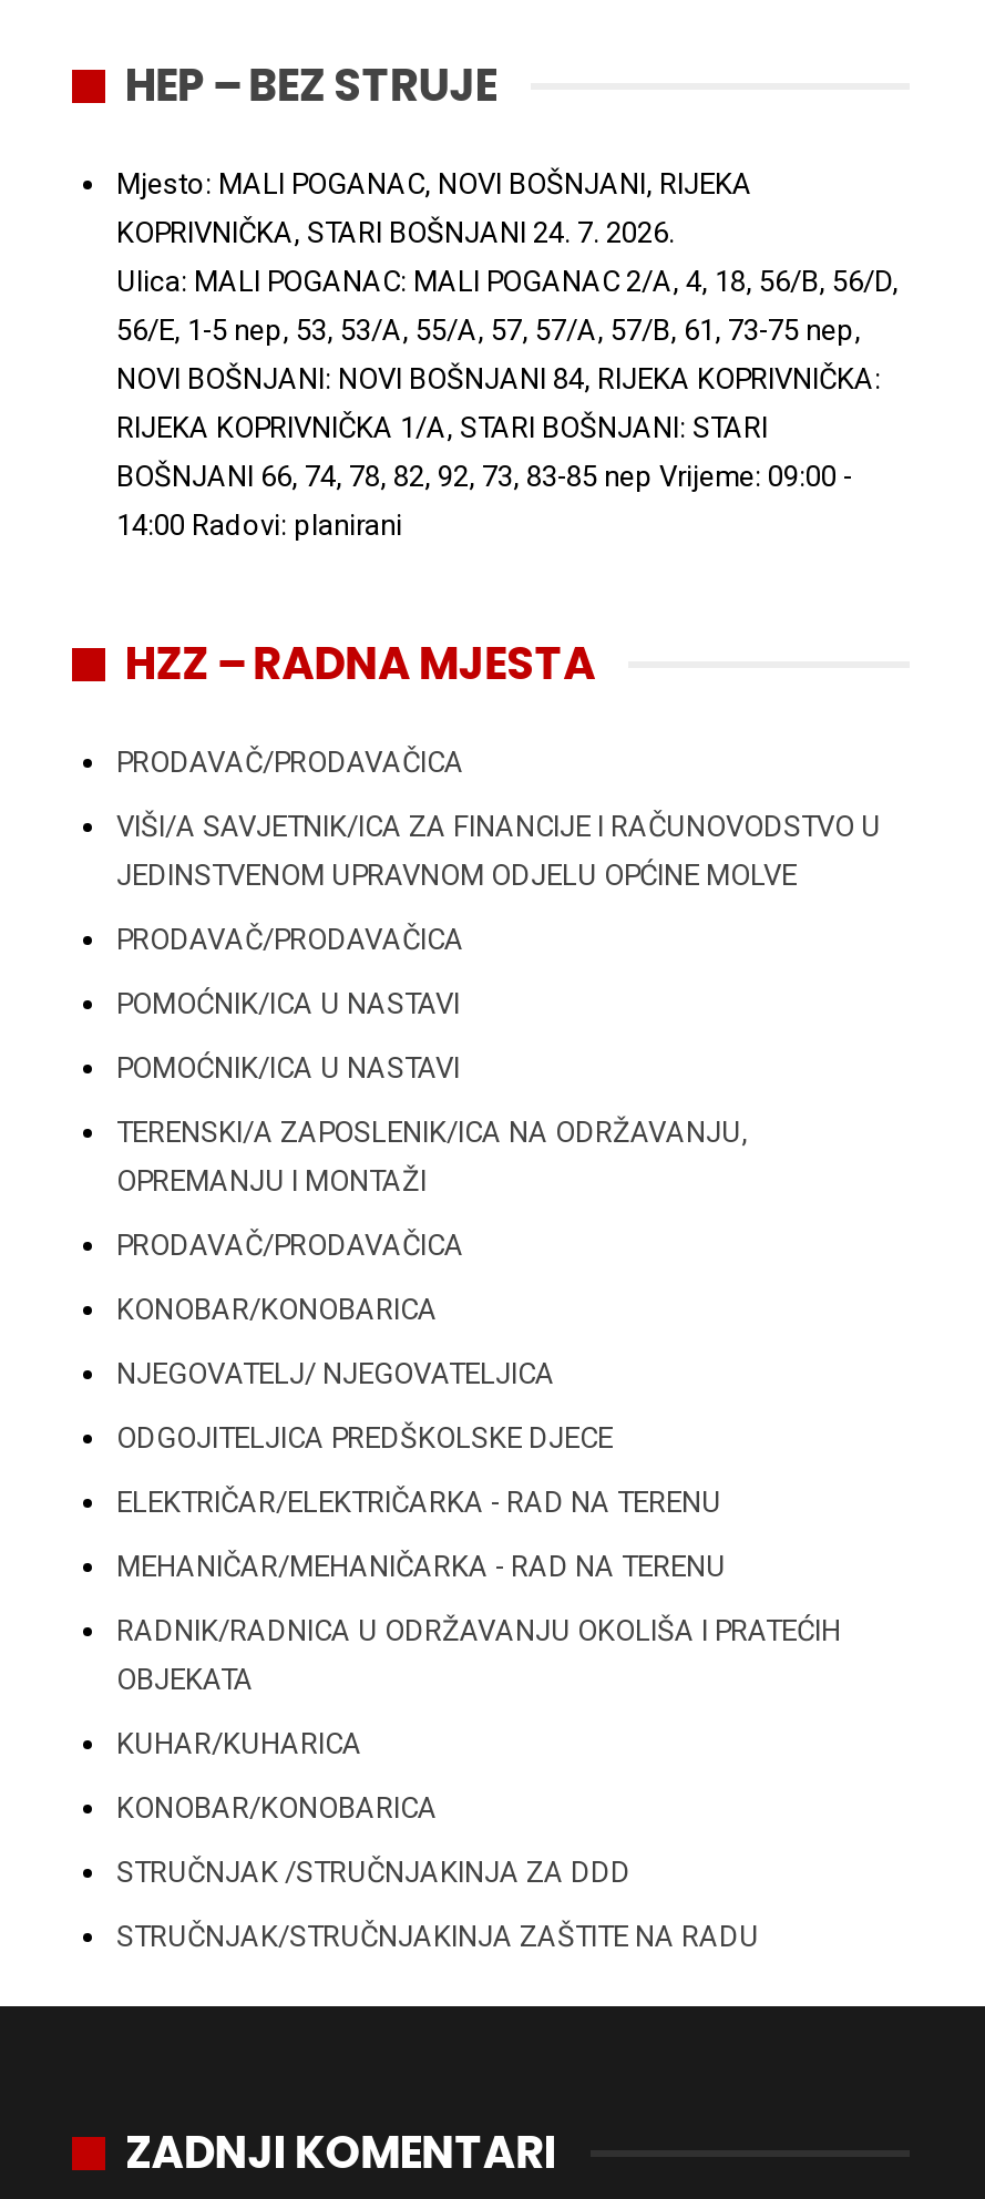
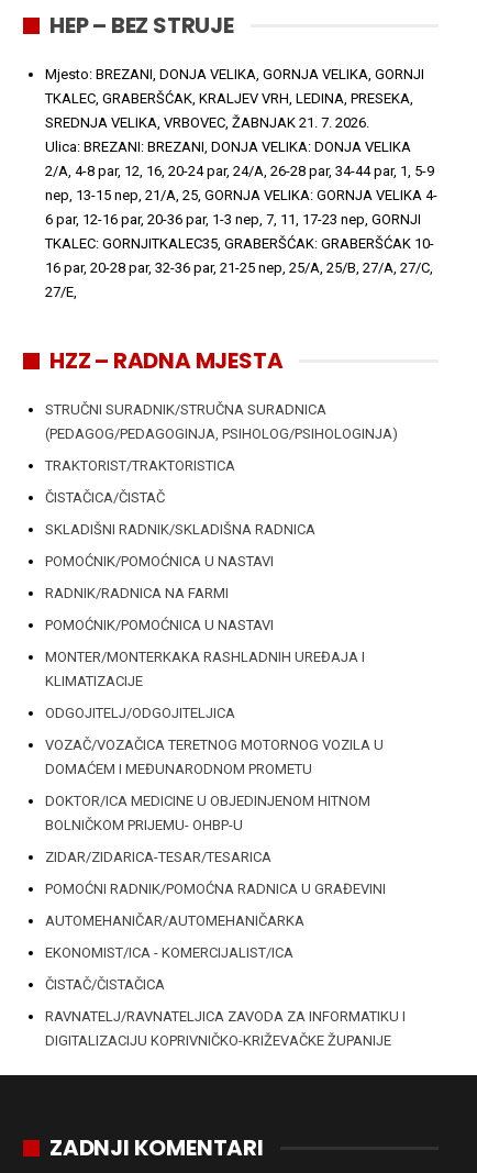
[116,167,899,542] Mjesto: MALI POGANAC, NOVI BOŠNJANI, RIJEKA | KOPRIVNIČKA, STARI BOŠNJANI 24. 7. 2026. | Ulica: MALI POGANAC: MALI POGANAC 2/A, 4, 18, 56/B, 56/D, | 56/E, 1-5 nep, 53, 53/A, 55/A, 57, 57/A, 57/B, 61, 73-75 nep, | NOVI BOŠNJANI: NOVI BOŠNJANI 84, RIJEKA KOPRIVNIČKA: | RIJEKA KOPRIVNIČKA 1/A, STARI BOŠNJANI: STARI | BOŠNJANI 66, 74, 78, 82, 92, 73, 83-85 nep Vrijeme: 09:00 - | 14:00 Radovi: planirani -> [45,66,437,300] Mjesto: BREZANI, DONJA VELIKA, GORNJA VELIKA, GORNJI | TKALEC, GRABERŠĆAK, KRALJEV VRH, LEDINA, PRESEKA, | SREDNJA VELIKA, VRBOVEC, ŽABNJAK 21. 7. 2026. | Ulica: BREZANI: BREZANI, DONJA VELIKA: DONJA VELIKA | 2/A, 4-8 par, 12, 16, 20-24 par, 24/A, 26-28 par, 34-44 par, 1, 5-9 | nep, 13-15 nep, 21/A, 25, GORNJA VELIKA: GORNJA VELIKA 4- | 6 par, 12-16 par, 20-36 par, 1-3 nep, 7, 11, 17-23 nep, GORNJI | TKALEC: GORNJITKALEC35, GRABERŠĆAK: GRABERŠĆAK 10- | 16 par, 20-28 par, 32-36 par, 21-25 nep, 25/A, 25/B, 27/A, 27/C, | 27/E,
[116,746,881,1953] PRODAVAČ/PRODAVAČICA | VIŠI/A SAVJETNIK/ICA ZA FINANCIJE I RAČUNOVODSTVO U | JEDINSTVENOM UPRAVNOM ODJELU OPĆINE MOLVE | PRODAVAČ/PRODAVAČICA | POMOĆNIK/ICA U NASTAVI | POMOĆNIK/ICA U NASTAVI | TERENSKI/A ZAPOSLENIK/ICA NA ODRŽAVANJU, | OPREMANJU I MONTAŽI | PRODAVAČ/PRODAVAČICA | KONOBAR/KONOBARICA | NJEGOVATELJ/ NJEGOVATELJICA | ODGOJITELJICA PREDŠKOLSKE DJECE | ELEKTRIČAR/ELEKTRIČARKA - RAD NA TERENU | MEHANIČAR/MEHANIČARKA - RAD NA TERENU | RADNIK/RADNICA U ODRŽAVANJU OKOLIŠA I PRATEĆIH | OBJEKATA | KUHAR/KUHARICA | KONOBAR/KONOBARICA | STRUČNJAK /STRUČNJAKINJA ZA DDD | STRUČNJAK/STRUČNJAKINJA ZAŠTITE NA RADU -> [45,401,406,1049] STRUČNI SURADNIK/STRUČNA SURADNICA | (PEDAGOG/PEDAGOGINJA, PSIHOLOG/PSIHOLOGINJA) | TRAKTORIST/TRAKTORISTICA | ČISTAČICA/ČISTAČ | SKLADIŠNI RADNIK/SKLADIŠNA RADNICA | POMOĆNIK/POMOĆNICA U NASTAVI | RADNIK/RADNICA NA FARMI | POMOĆNIK/POMOĆNICA U NASTAVI | MONTER/MONTERKAKA RASHLADNIH UREĐAJA I | KLIMATIZACIJE | ODGOJITELJ/ODGOJITELJICA | VOZAČ/VOZAČICA TERETNOG MOTORNOG VOZILA U | DOMAĆEM I MEĐUNARODNOM PROMETU | DOKTOR/ICA MEDICINE U OBJEDINJENOM HITNOM | BOLNIČKOM PRIJEMU- OHBP-U | ZIDAR/ZIDARICA-TESAR/TESARICA | POMOĆNI RADNIK/POMOĆNA RADNICA U GRAĐEVINI | AUTOMEHANIČAR/AUTOMEHANIČARKA | EKONOMIST/ICA - KOMERCIJALIST/ICA | ČISTAČ/ČISTAČICA | RAVNATELJ/RAVNATELJICA ZAVODA ZA INFORMATIKU I | DIGITALIZACIJU KOPRIVNIČKO-KRIŽEVAČKE ŽUPANIJE

